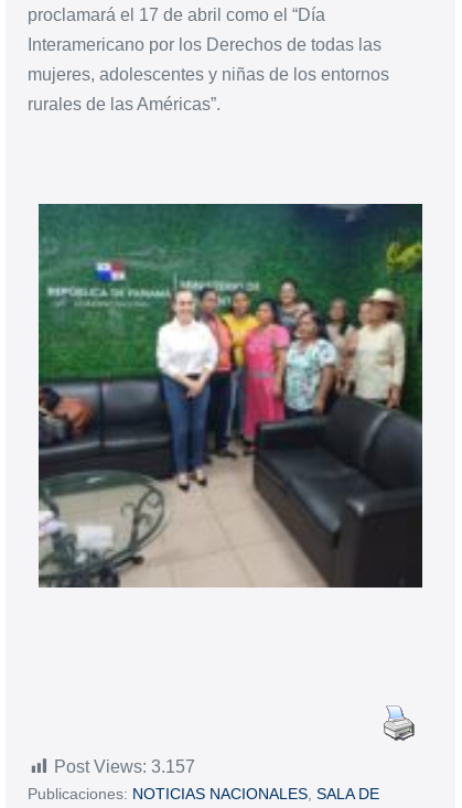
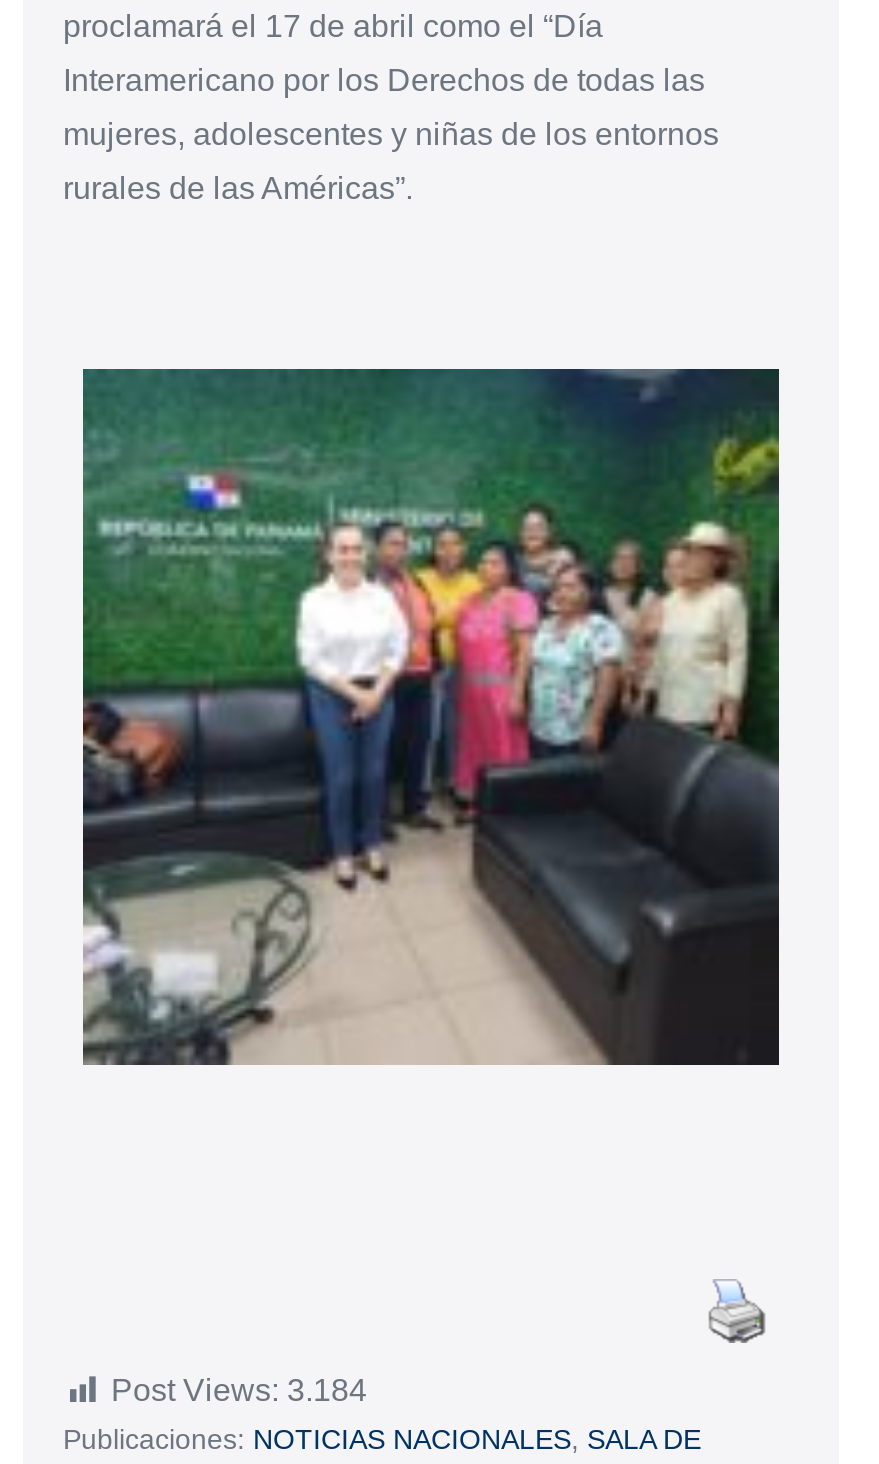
[54,757,195,776] Post Views: 3.157 -> [111,1373,367,1407] Post Views: 3.184

